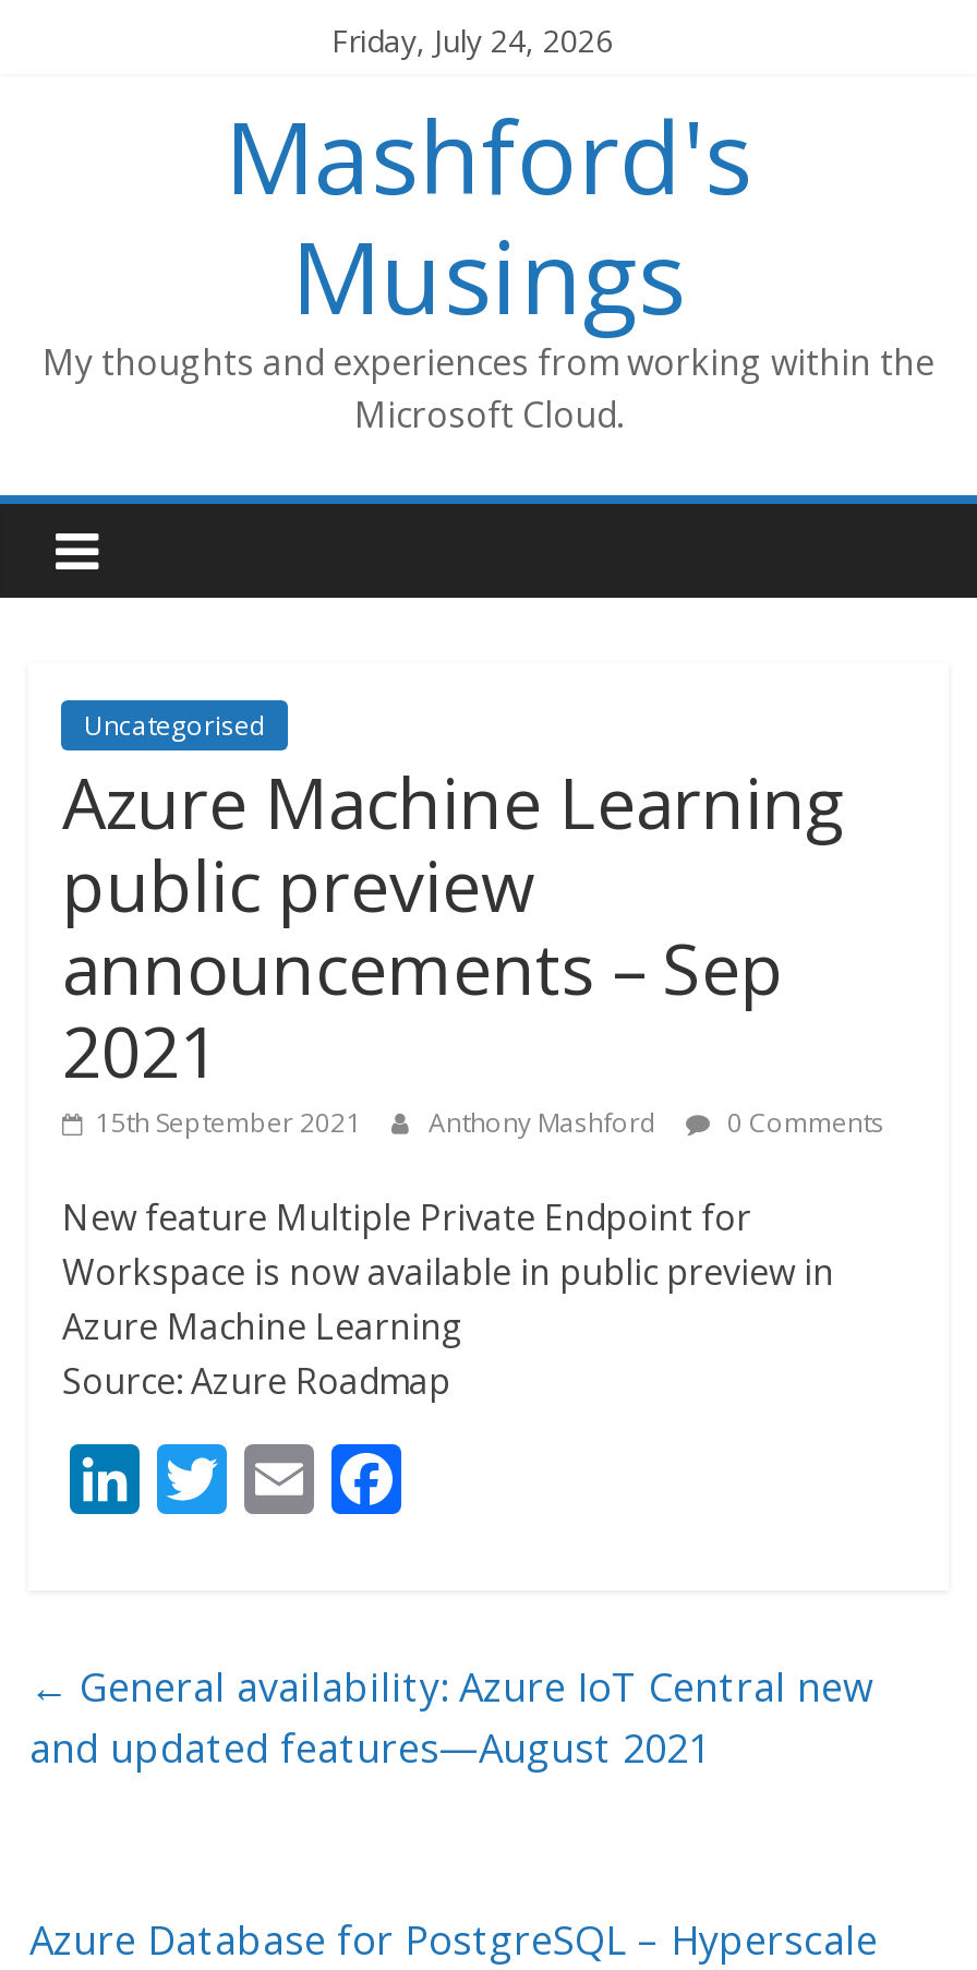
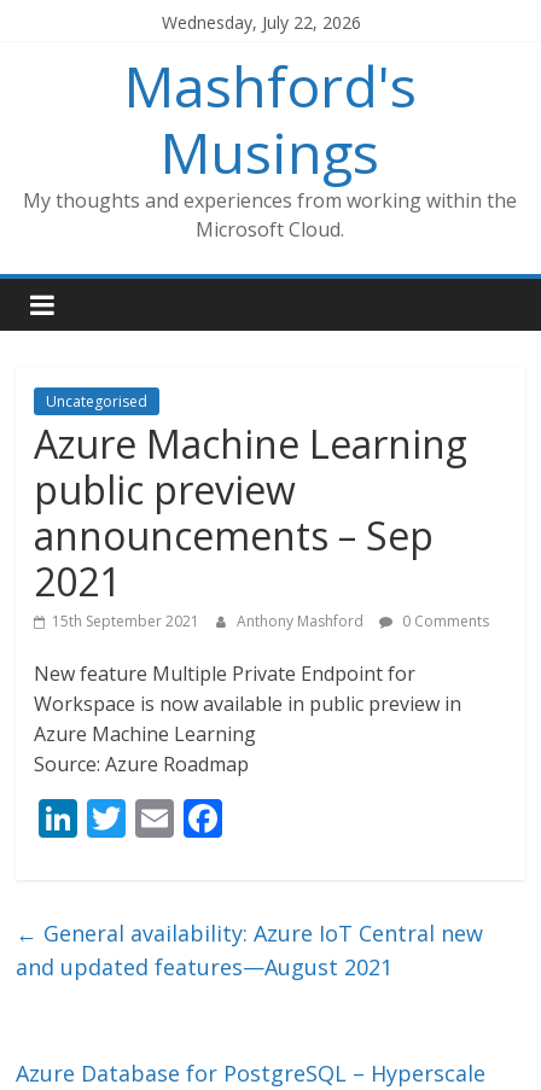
[331,20,613,61] Friday, July 24, 2026 -> [162,11,361,34] Wednesday, July 22, 2026

